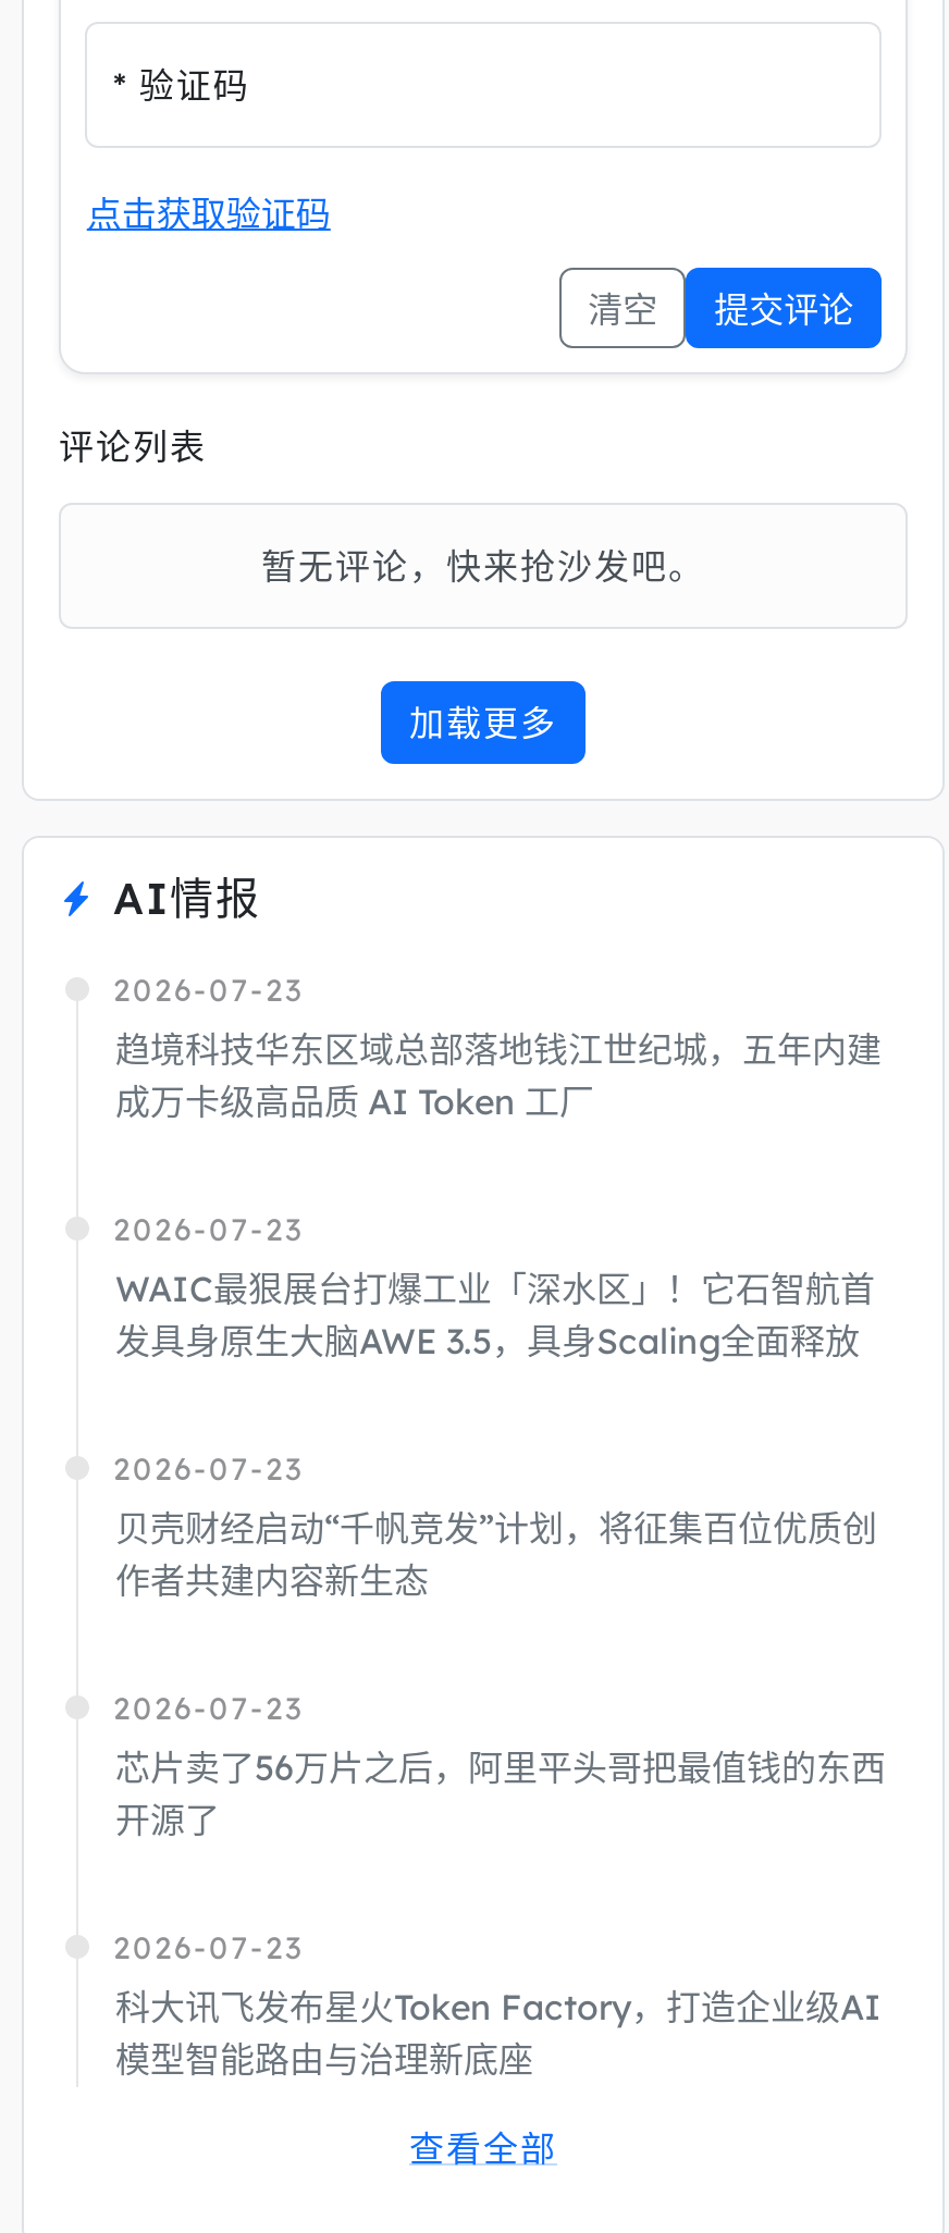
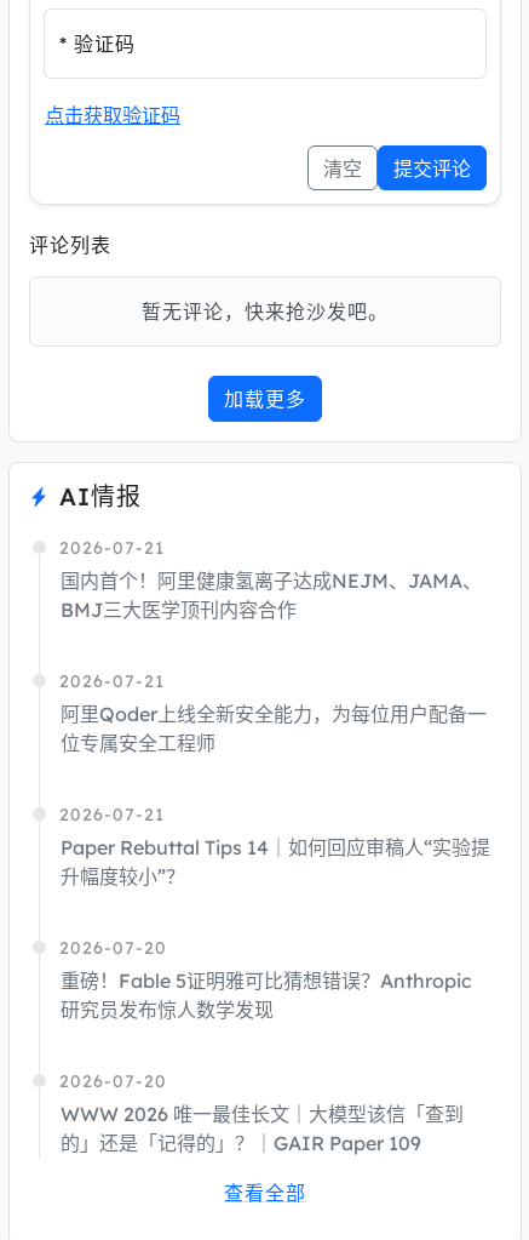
[113,971,882,1124] 2026-07-23 | 趋境科技华东区域总部落地钱江世纪城，五年内建 | 成万卡级高品质 AI Token 工厂 -> [59,537,482,622] 2026-07-21 | 国内首个！阿里健康氢离子达成NEJM、JAMA、 | BMJ三大医学顶刊内容合作
[113,1211,875,1363] 2026-07-23 | WAIC最狠展台打爆工业「深水区」！它石智航首 | 发具身原生大脑AWE 3.5，具身Scaling全面释放 -> [59,671,487,756] 2026-07-21 | 阿里Qoder上线全新安全能力，为每位用户配备一 | 位专属安全工程师
[113,1450,877,1602] 2026-07-23 | 贝壳财经启动“千帆竞发”计划，将征集百位优质创 | 作者共建内容新生态 -> [59,804,490,889] 2026-07-21 | Paper Rebuttal Tips 14｜如何回应审稿人“实验提 | 升幅度较小”？
[113,1690,886,1842] 2026-07-23 | 芯片卖了56万片之后，阿里平头哥把最值钱的东西 | 开源了 -> [59,937,472,1022] 2026-07-20 | 重磅！Fable 5证明雅可比猜想错误？Anthropic | 研究员发布惊人数学发现
[113,1929,882,2081] 2026-07-23 | 科大讯飞发布星火Token Factory，打造企业级AI | 模型智能路由与治理新底座 -> [59,1071,464,1156] 2026-07-20 | WWW 2026 唯一最佳长文｜大模型该信「查到 | 的」还是「记得的」？｜GAIR Paper 109

